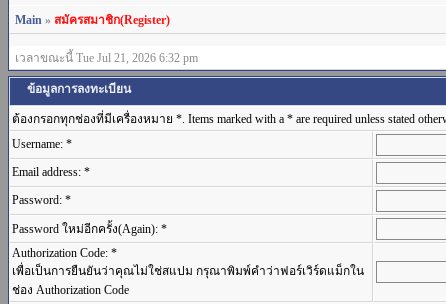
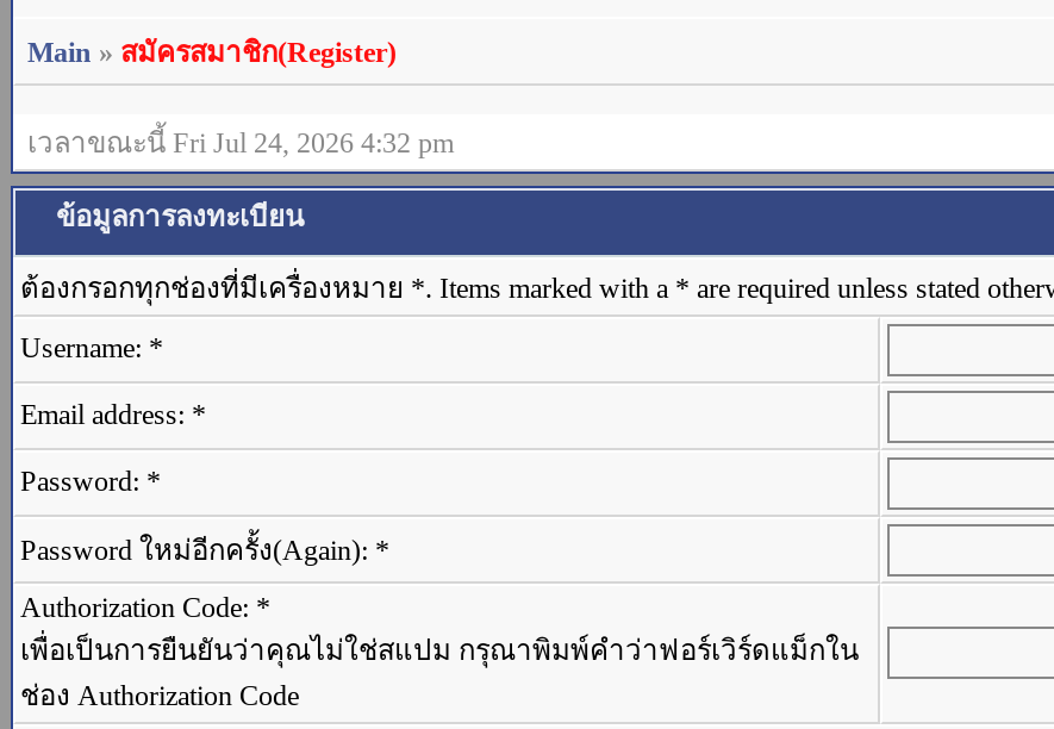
[15,51,198,65] เวลาขณะนี้ Tue Jul 21, 2026 6:32 pm -> [27,126,454,160] เวลาขณะนี้ Fri Jul 24, 2026 4:32 pm

